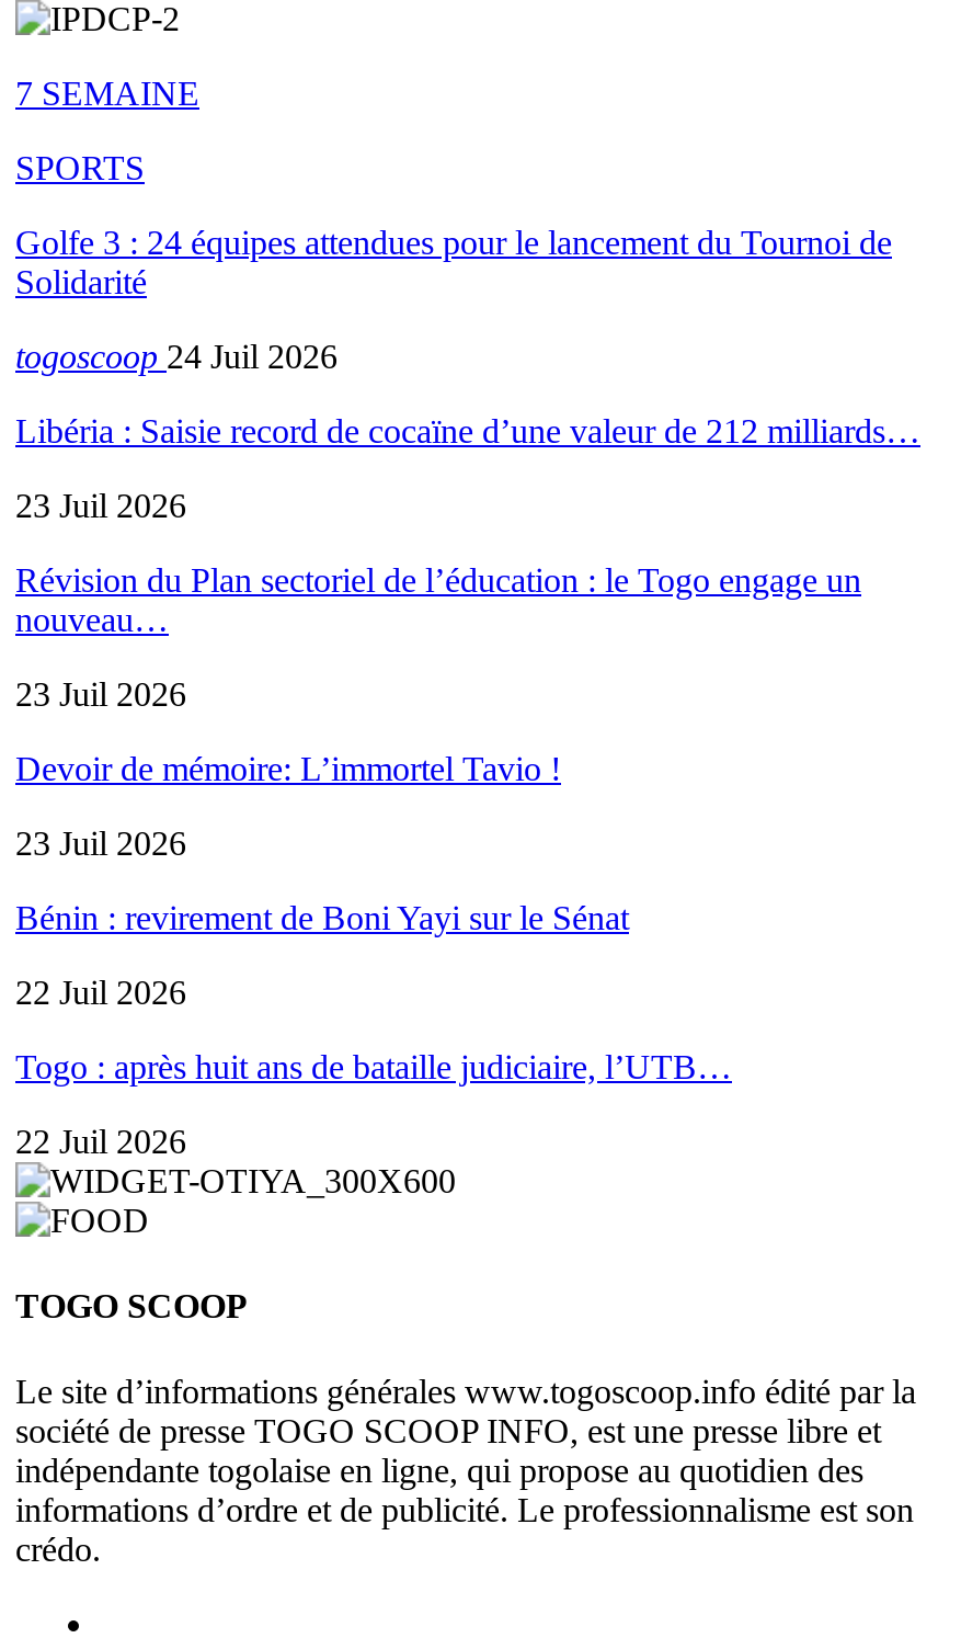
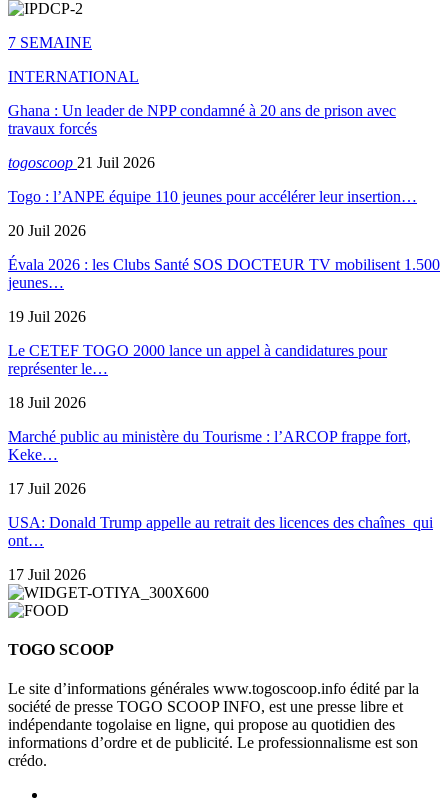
[15,149,145,186] SPORTS -> [8,68,139,85] INTERNATIONAL
[15,223,892,300] Golfe 3 : 24 équipes attendues pour le lancement du Tournoi de | Solidarité -> [8,102,396,137] Ghana : Un leader de NPP condamné à 20 ans de prison avec | travaux forcés
[15,337,338,375] togoscoop 24 Juil 2026 -> [8,154,155,171] togoscoop 21 Juil 2026
[15,412,920,449] Libéria : Saisie record de cocaïne d’une valeur de 212 milliards… -> [8,188,417,205] Togo : l’ANPE équipe 110 jeunes pour accélérer leur insertion…
[15,486,186,524] 23 Juil 2026 -> [8,222,86,239] 20 Juil 2026
[15,561,861,638] Révision du Plan sectoriel de l’éducation : le Togo engage un | nouveau… -> [8,256,440,291] Évala 2026 : les Clubs Santé SOS DOCTEUR TV mobilisent 1.500 | jeunes…
[15,675,186,712] 23 Juil 2026 -> [8,308,86,325] 19 Juil 2026
[15,749,561,787] Devoir de mémoire: L’immortel Tavio ! -> [8,342,387,377] Le CETEF TOGO 2000 lance un appel à candidatures pour | représenter le…
[15,824,186,861] 23 Juil 2026 -> [8,394,86,411] 18 Juil 2026
[15,899,629,936] Bénin : revirement de Boni Yayi sur le Sénat -> [8,428,411,463] Marché public au ministère du Tourisme : l’ARCOP frappe fort, | Keke…
[15,973,186,1010] 22 Juil 2026 -> [8,480,86,497] 17 Juil 2026
[15,1048,732,1085] Togo : après huit ans de bataille judiciaire, l’UTB… -> [8,514,433,549] USA: Donald Trump appelle au retrait des licences des chaînes qui | ont…
[15,1122,186,1160] 22 Juil 2026 -> [8,566,86,583] 17 Juil 2026

